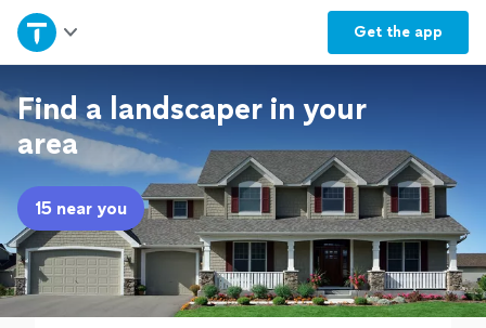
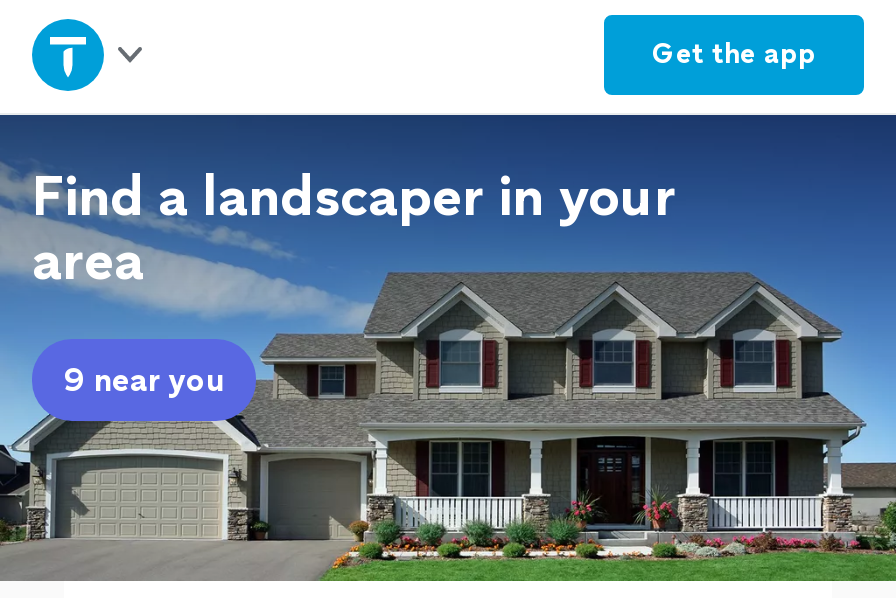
[35,198,127,219] 15 near you -> [64,361,224,399] 9 near you

